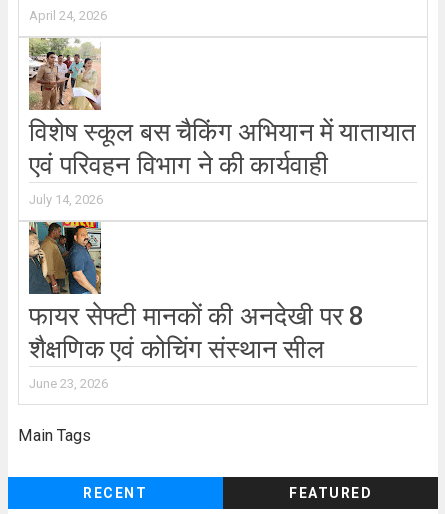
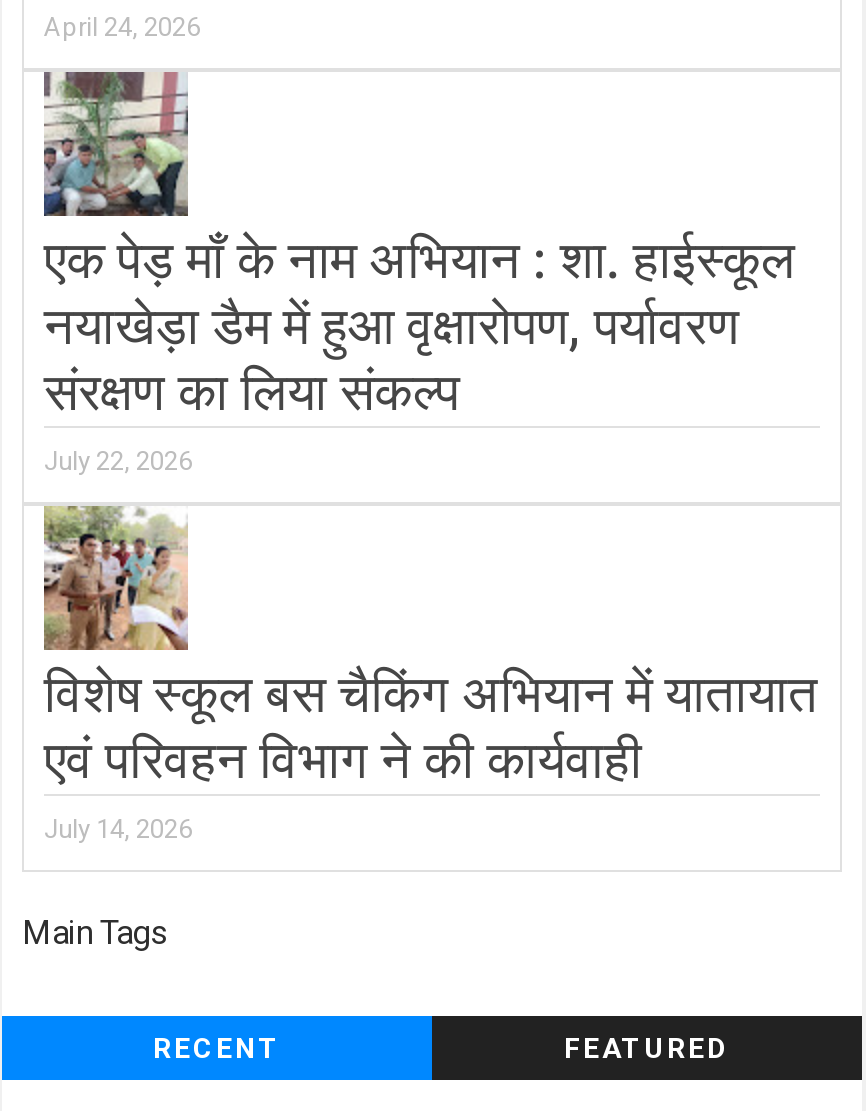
none -> [44,70,795,476] [image] | एक पेड़ माँ के नाम अभियान : शा. हाईस्कूल | नयाखेड़ा डैम में हुआ वृक्षारोपण, पर्यावरण | संरक्षण का लिया संकल्प | July 22, 2026
moved [27,36,416,207] -> [40,502,818,844]: [image] | विशेष स्कूल बस चैकिंग अभियान में यातायात | एवं परिवहन विभाग ने की कार्यवाही | July 14, 2026
[28,221,365,391] [image] | फायर सेफ्टी मानकों की अनदेखी पर 8 | शैक्षणिक एवं कोचिंग संस्थान सील | June 23, 2026 -> none

